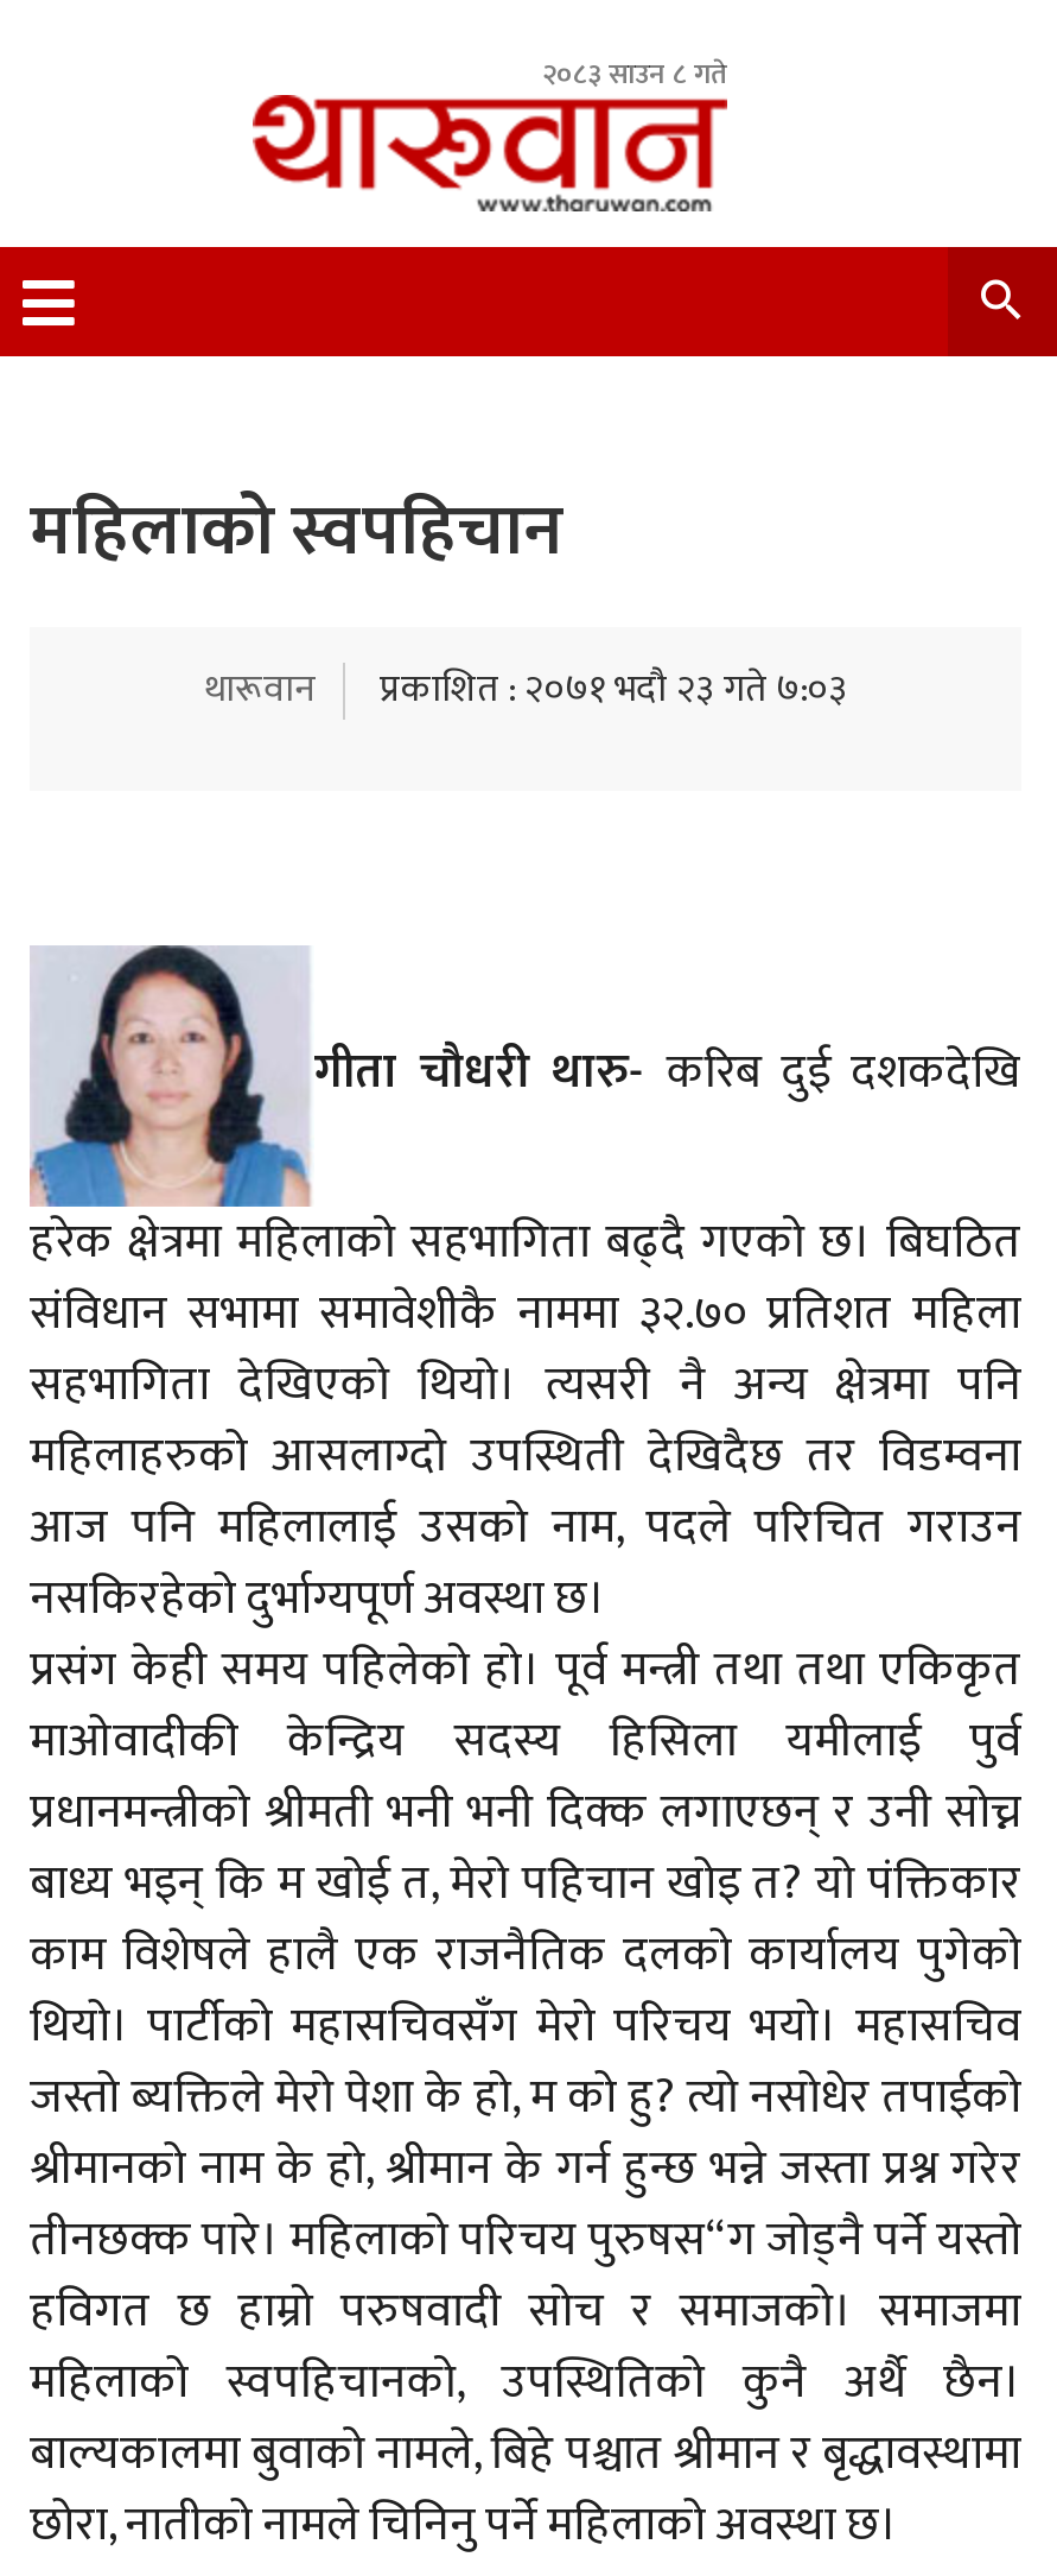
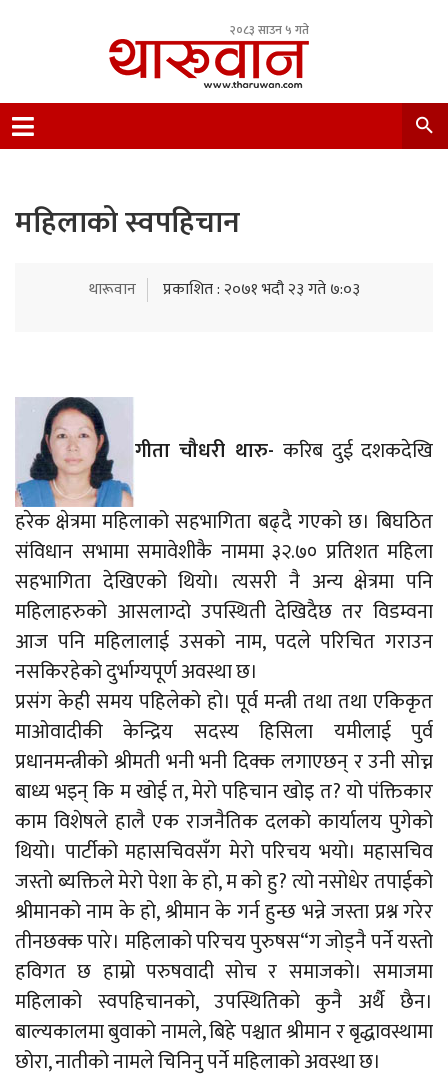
[542,50,727,97] २०८३ साउन ८ गते -> [230,20,309,40] २०८३ साउन ५ गते

